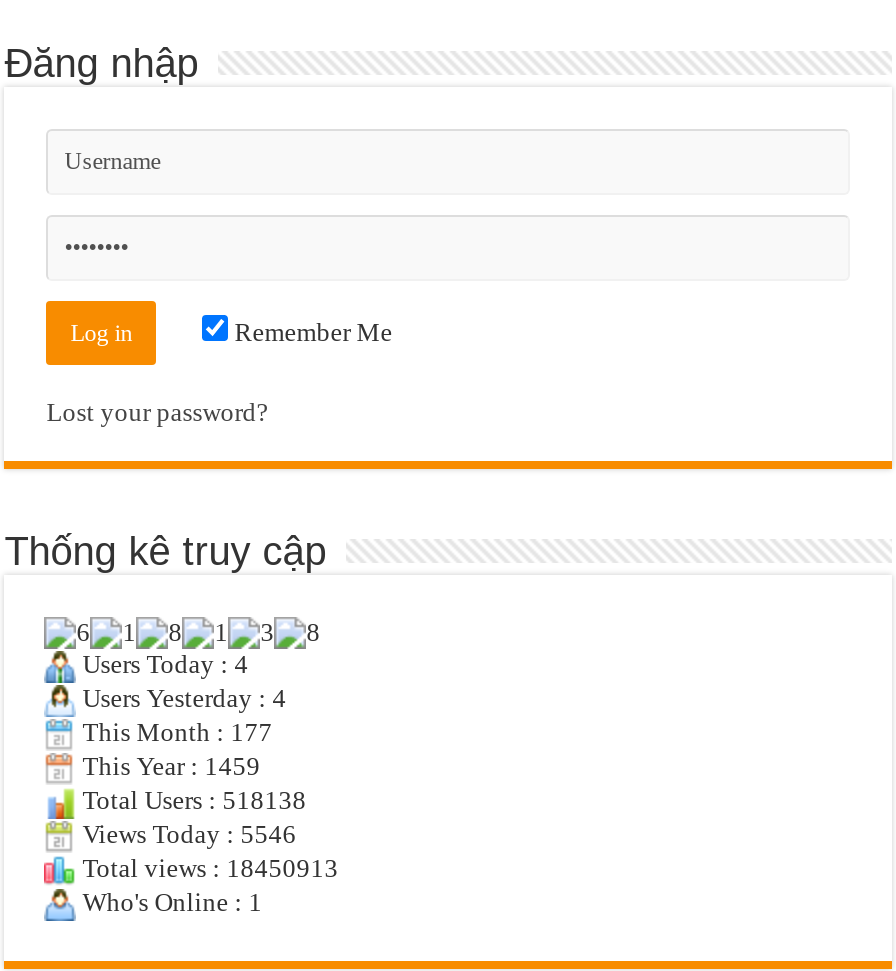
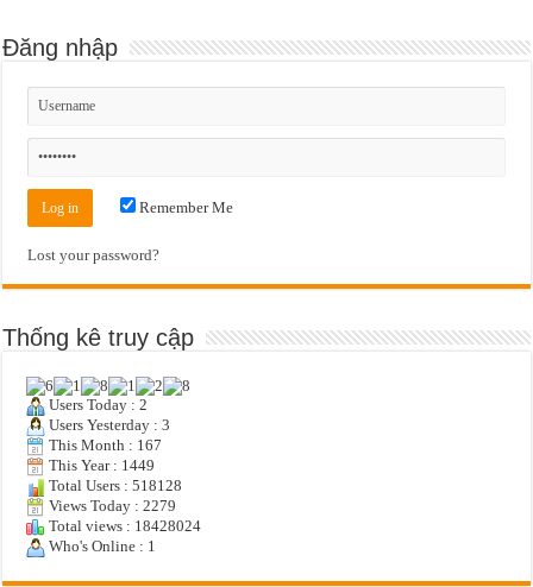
[76,650,248,680] Users Today : 4 -> [45,396,148,414] Users Today : 2
[76,684,286,714] Users Yesterday : 4 -> [45,416,170,434] Users Yesterday : 3
[76,718,272,748] This Month : 177 -> [45,437,162,454] This Month : 167
[76,752,260,782] This Year : 1459 -> [45,457,155,475] This Year : 1449
[76,786,306,816] Total Users : 518138 -> [45,477,182,495] Total Users : 518128
[76,820,296,850] Views Today : 5546 -> [45,497,176,515] Views Today : 2279
[76,854,338,884] Total views : 18450913 -> [45,517,201,535] Total views : 18428024

